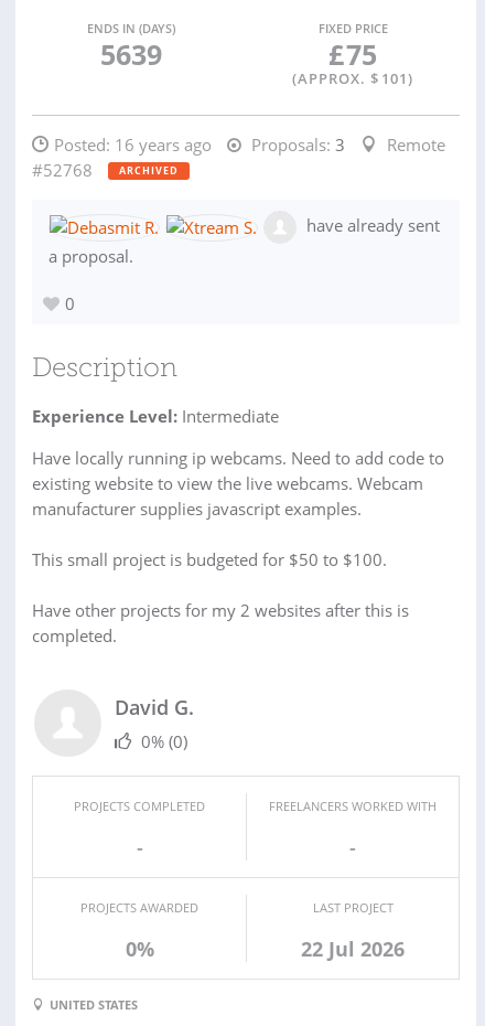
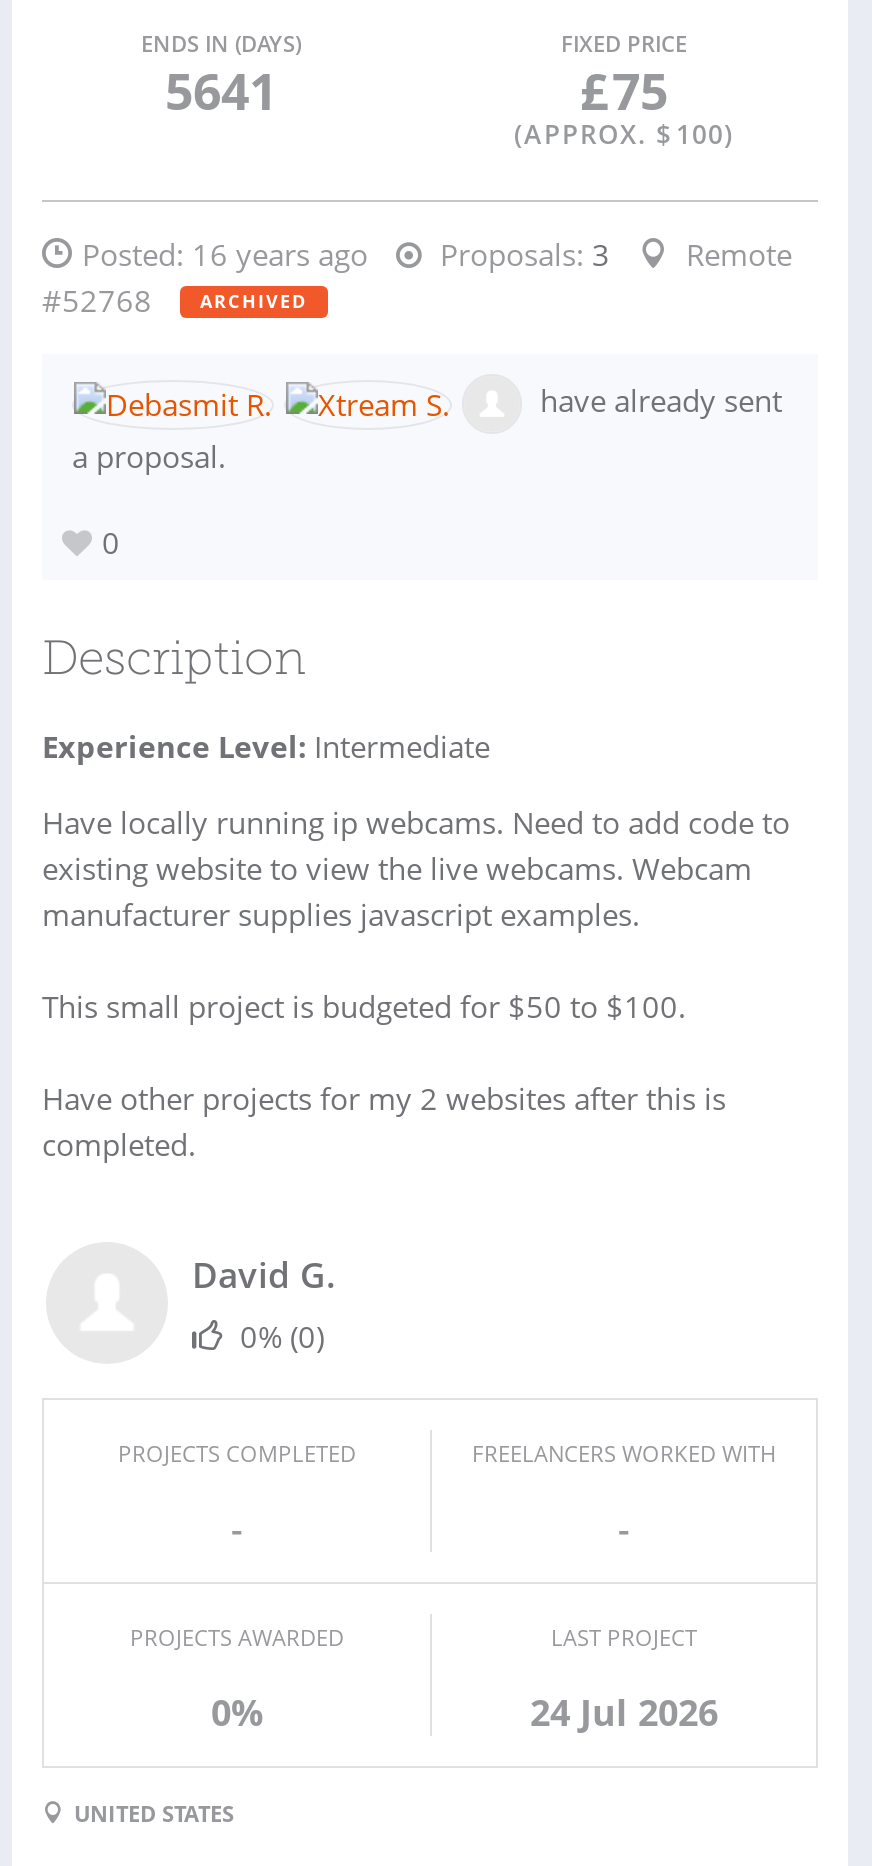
[100,35,161,73] 5639 -> [165,56,277,124] 5641
[292,68,413,88] (APPROX. $ 101) -> [514,116,734,152] (APPROX. $ 100)
[301,936,405,962] 22 Jul 2026 -> [530,1688,718,1736] 24 Jul 2026

